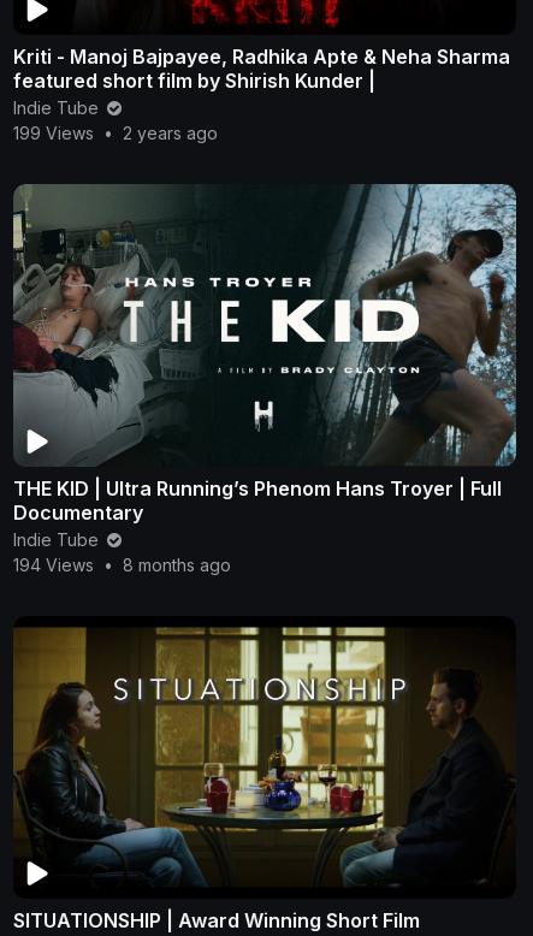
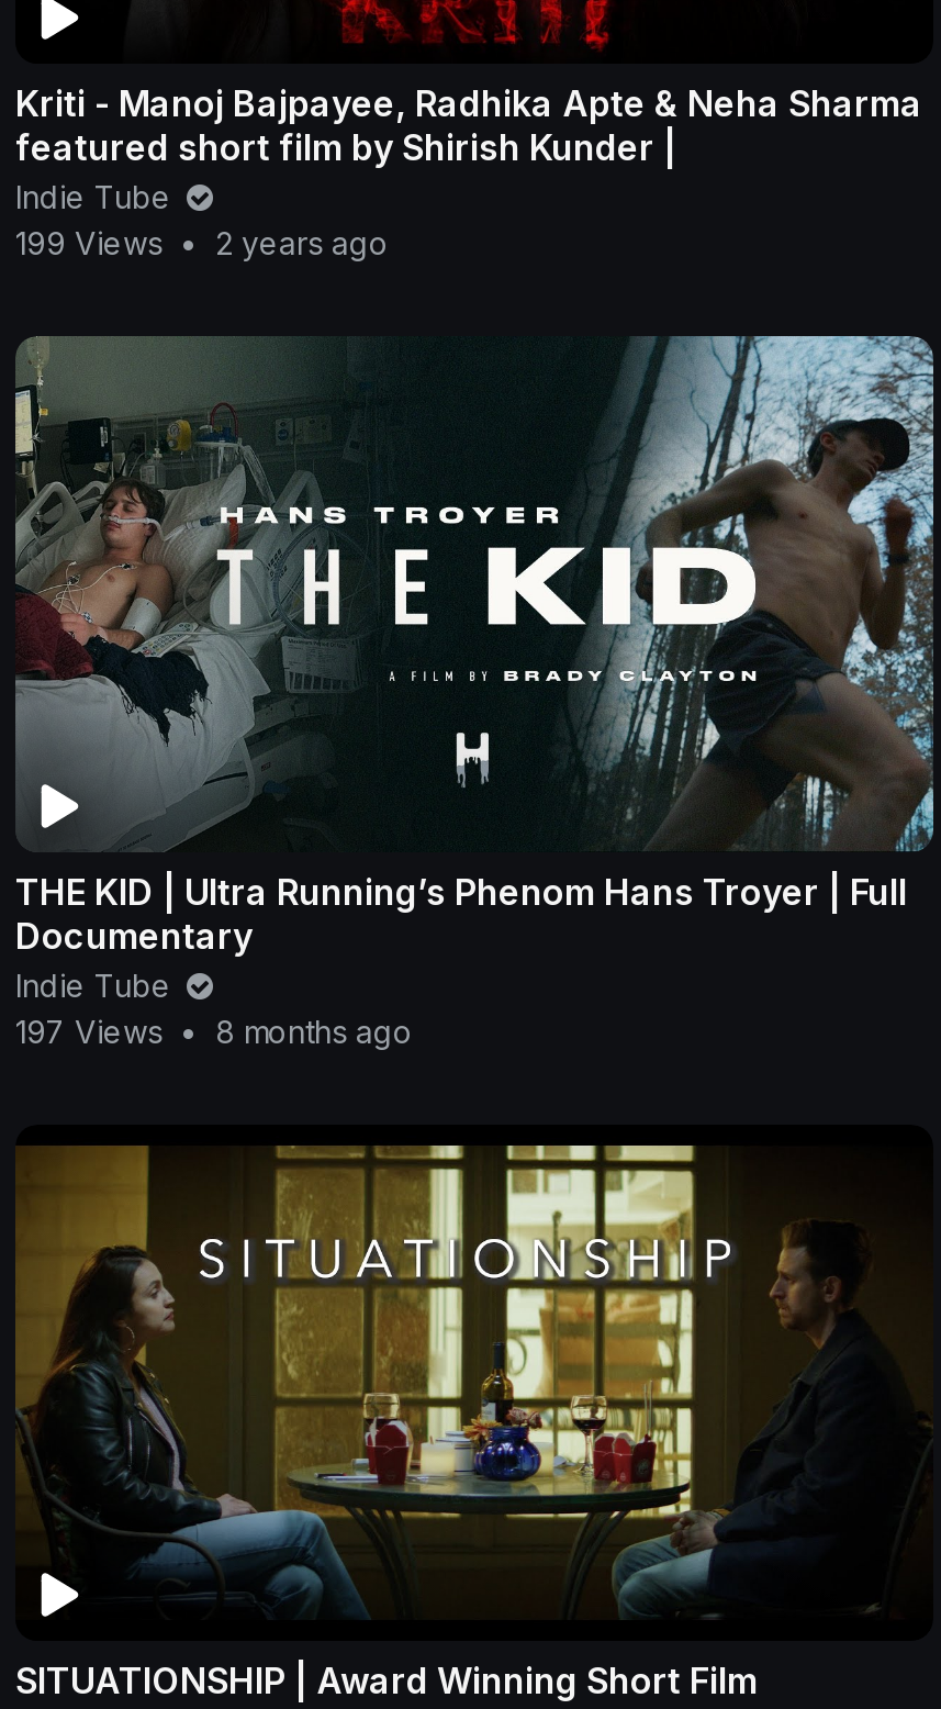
[13,555,231,575] 194 Views • 8 months ago -> [15,1013,413,1050] 197 Views • 8 months ago

